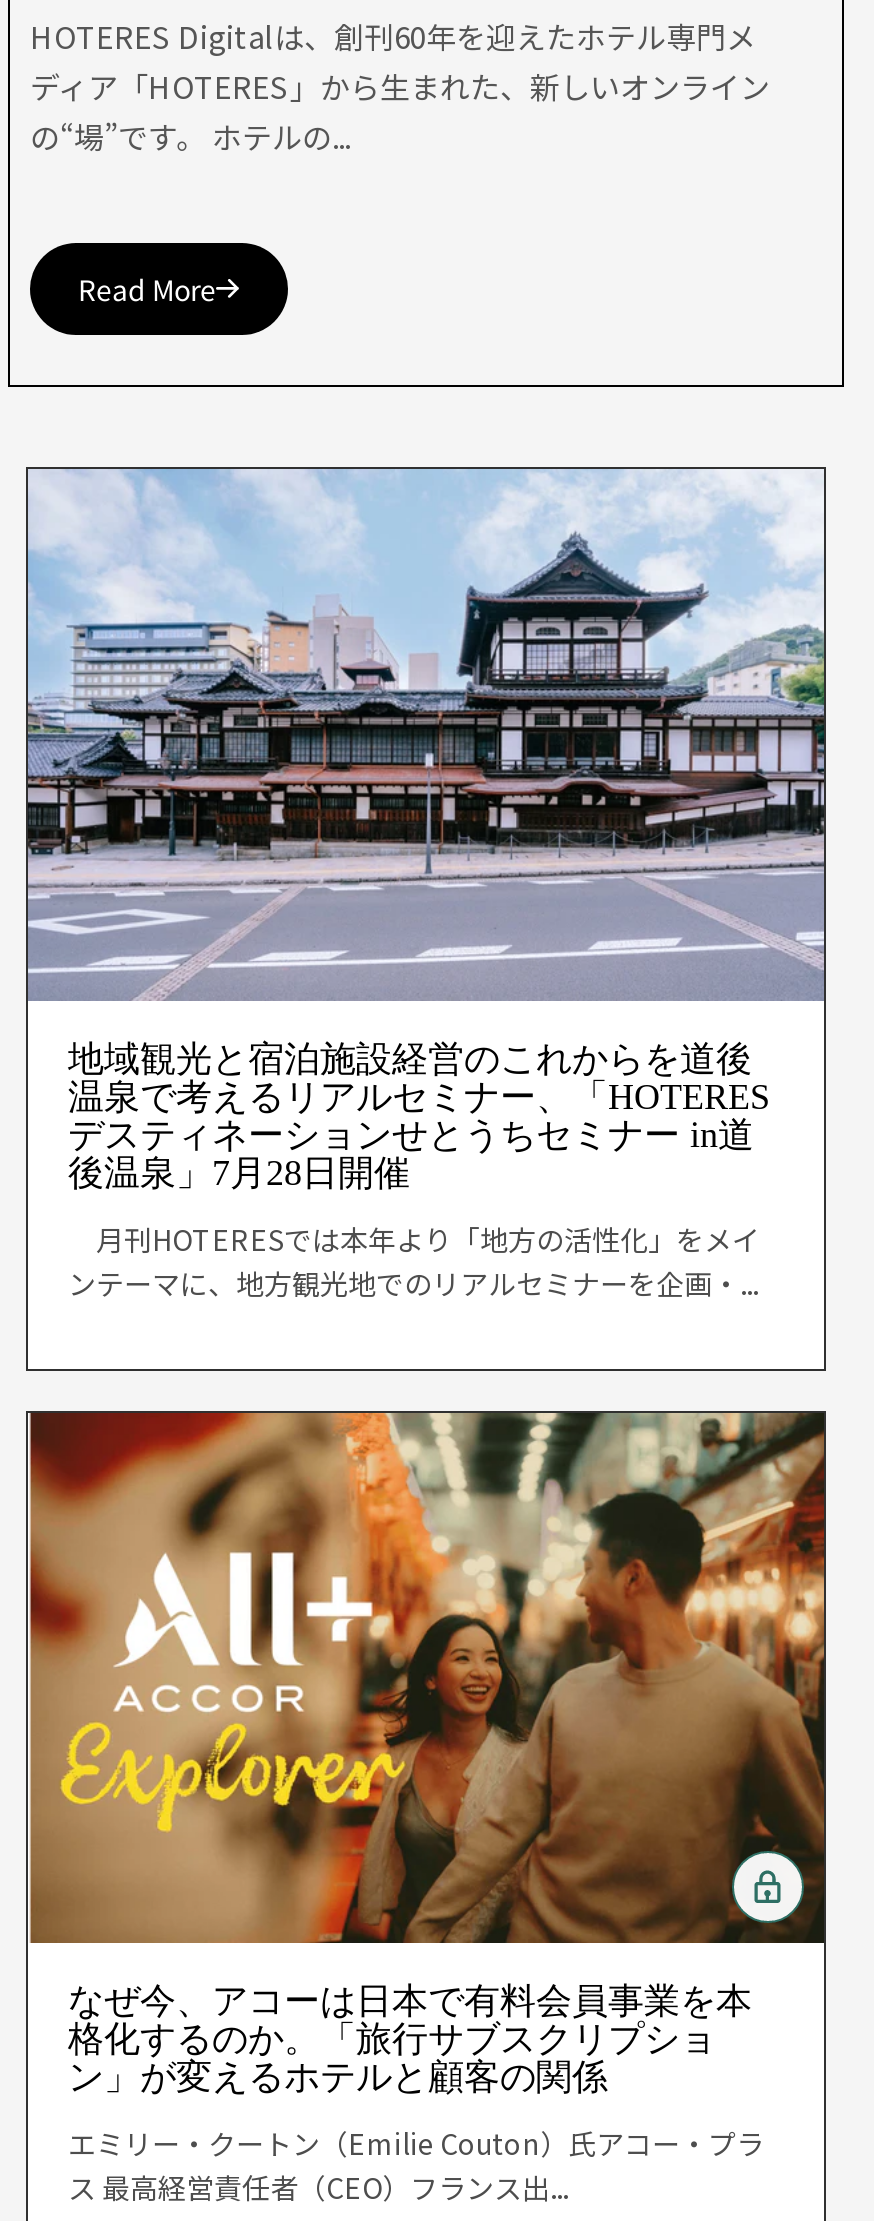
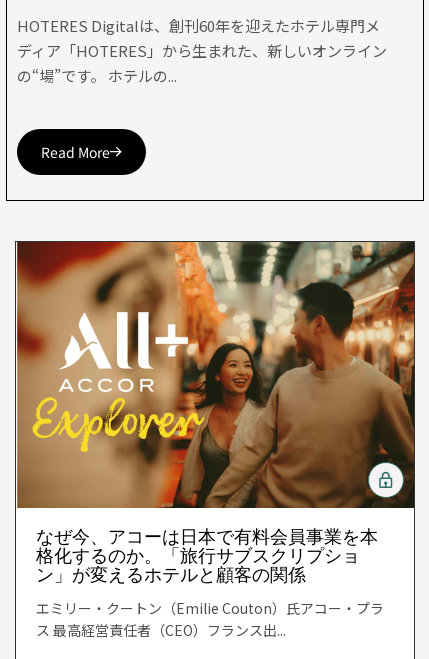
[26,467,826,1302] [image] | 地域観光と宿泊施設経営のこれからを道後 | 温泉で考えるリアルセミナー、「HOTERES | デスティネーションせとうちセミナー in道 | 後温泉」7月28日開催 | 月刊HOTERESでは本年より「地方の活性化」をメイ | ンテーマに、地方観光地でのリアルセミナーを企画・... -> none

